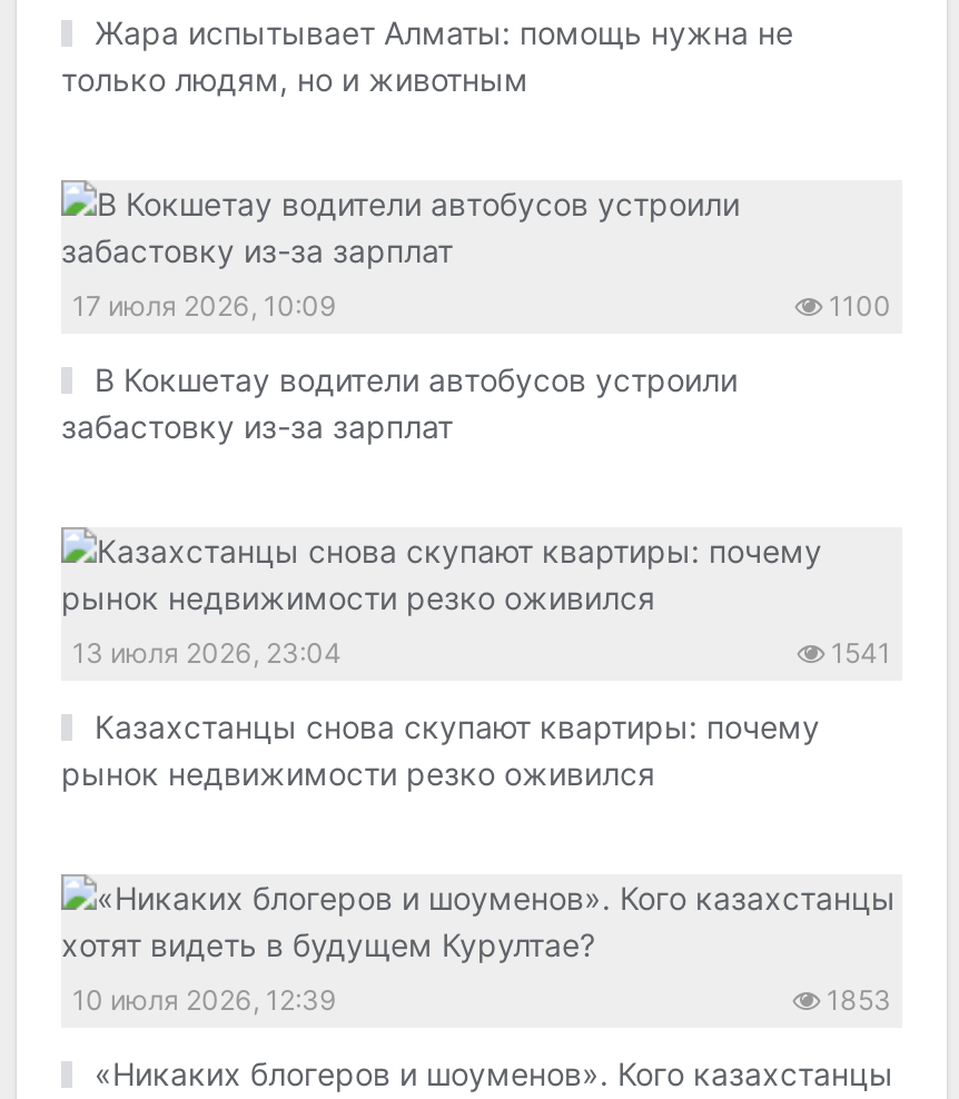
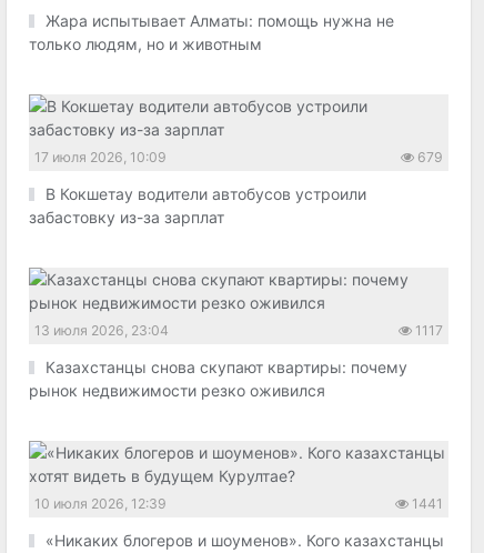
[822,290,891,323] 1100 -> [414,149,443,166] 679
[824,637,891,670] 1541 -> [412,322,443,339] 1117
[820,984,891,1017] 1853 -> [409,495,443,512] 1441

